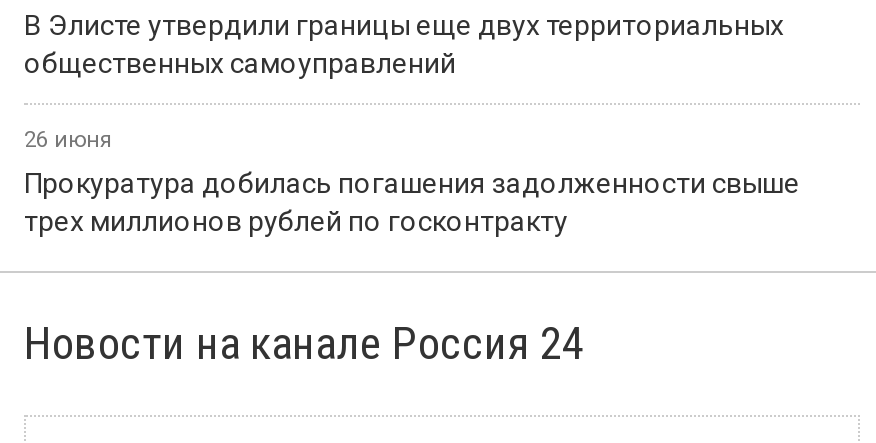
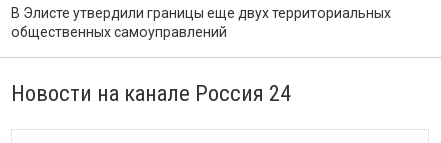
[24,128,800,238] 26 июня | Прокуратура добилась погашения задолженности свыше | трех миллионов рублей по госконтракту -> none

